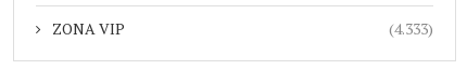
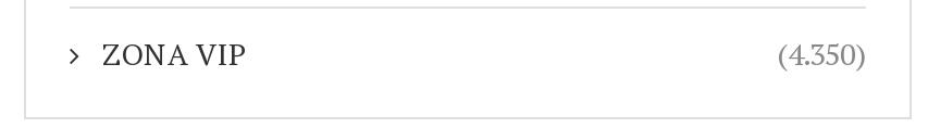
[389,18,433,39] (4.333) -> [777,32,866,73] (4.350)

